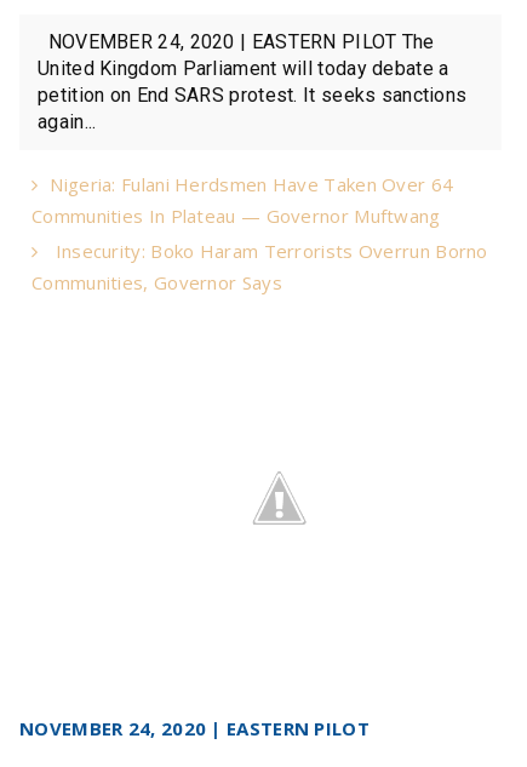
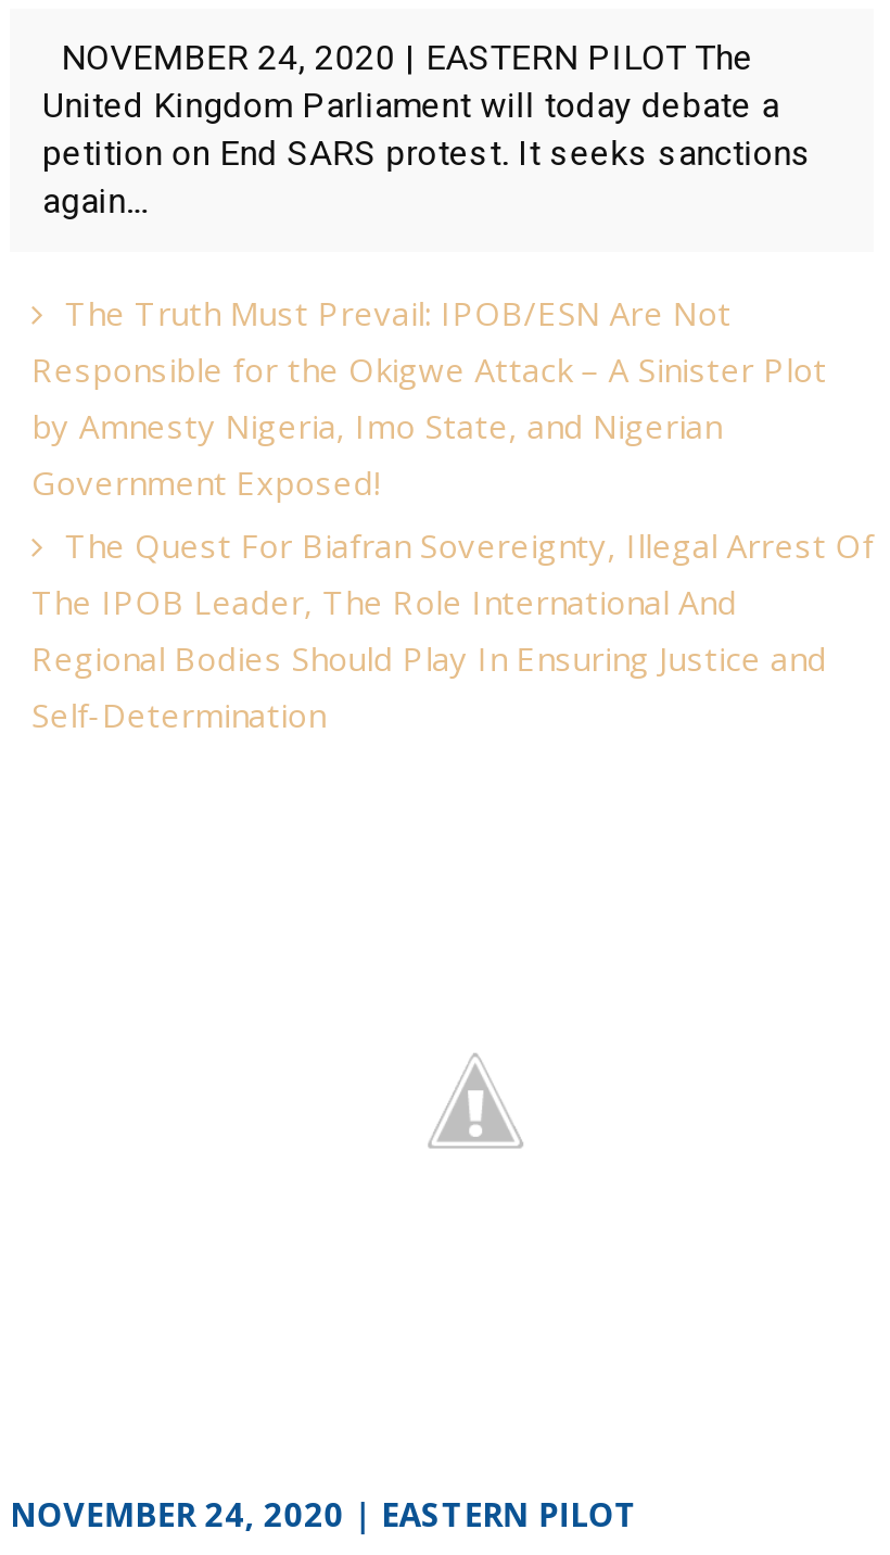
[31,172,488,294] Nigeria: Fulani Herdsmen Have Taken Over 64 | Communities In Plateau — Governor Muftwang | Insecurity: Boko Haram Terrorists Overrun Borno | Communities, Governor Says -> [31,291,874,736] The Truth Must Prevail: IPOB/ESN Are Not | Responsible for the Okigwe Attack – A Sinister Plot | by Amnesty Nigeria, Imo State, and Nigerian | Government Exposed! | The Quest For Biafran Sovereignty, Illegal Arrest Of | The IPOB Leader, The Role International And | Regional Bodies Should Play In Ensuring Justice and | Self-Determination

